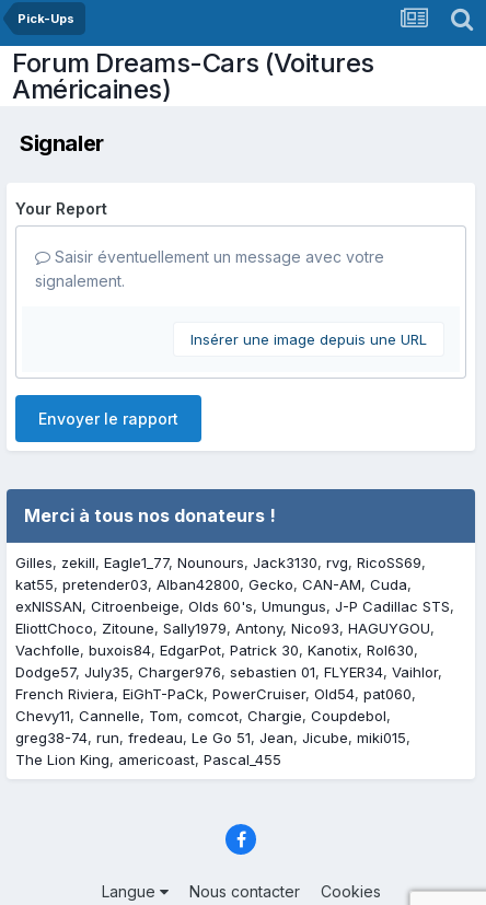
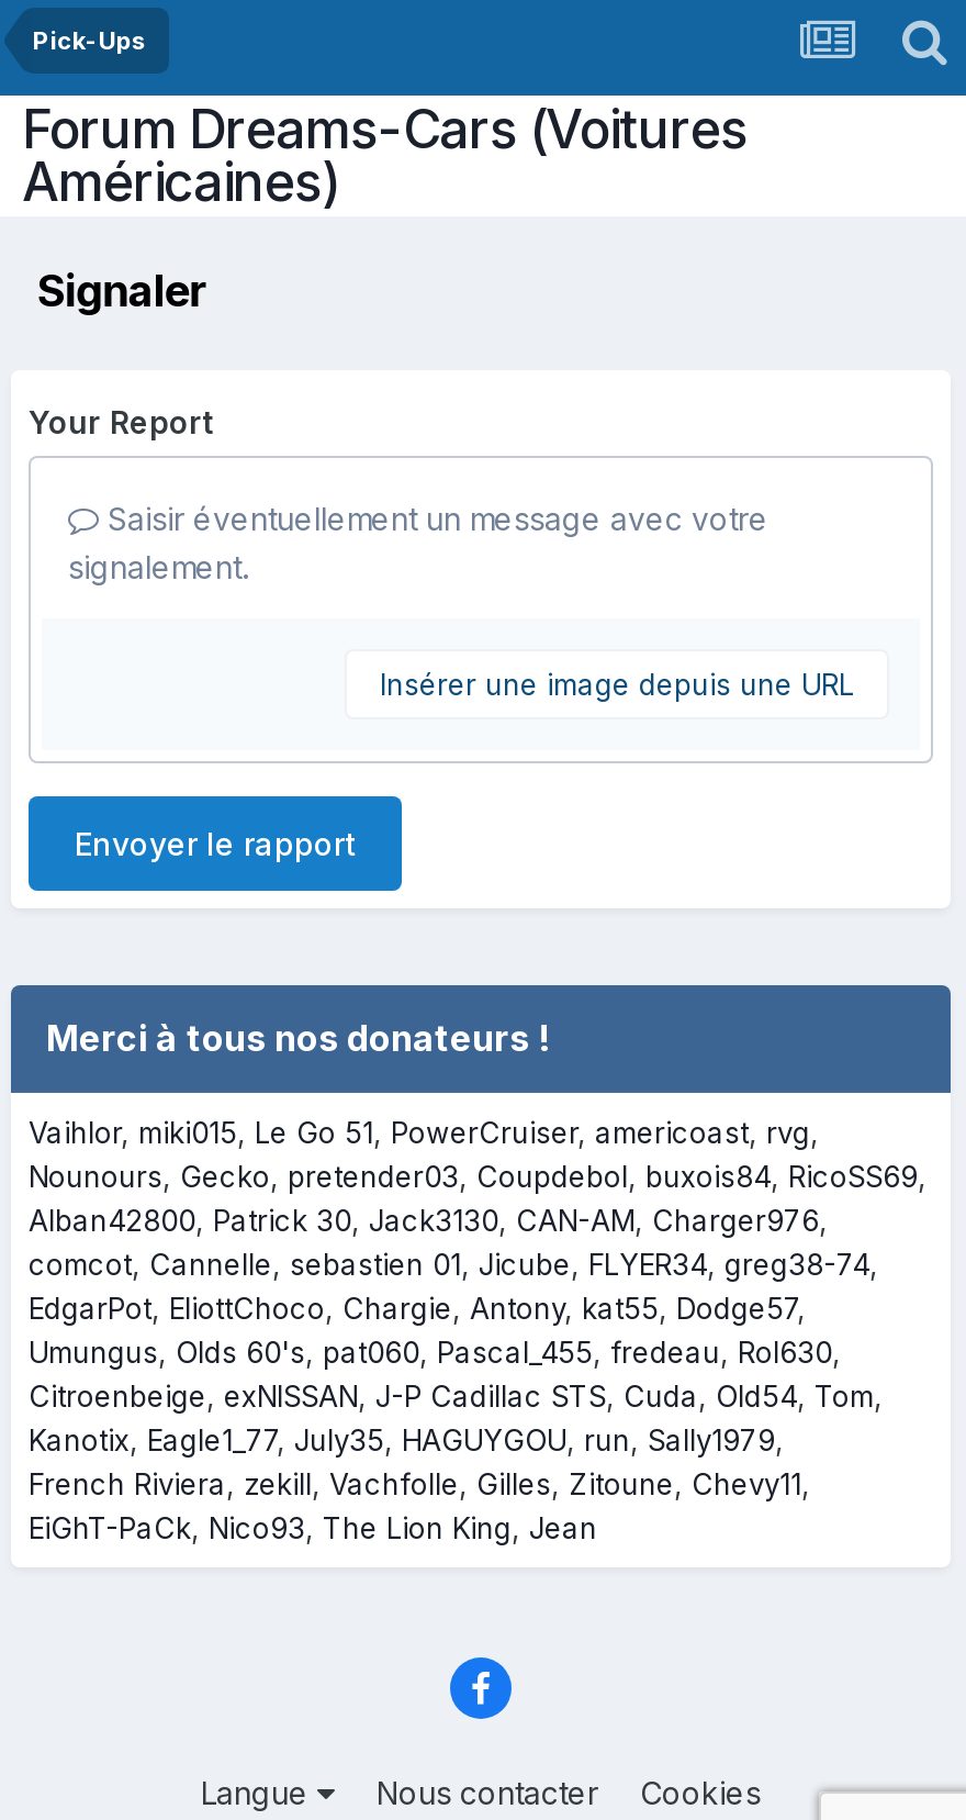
[15,554,450,768] Gilles zekill Eagle1_77 Nounours Jack3130 rvg RicoSS69 | kat55 pretender03 Alban42800 Gecko CAN-AM Cuda | exNISSAN Citroenbeige Olds 60's Umungus J-P Cadillac STS | EliottChoco Zitoune Sally1979 Antony Nico93 HAGUYGOU | Vachfolle buxois84 EdgarPot Patrick 30 Kanotix Rol630 | Dodge57 July35 Charger976 sebastien 01 FLYER34 Vaihlor | French Riviera EiGhT-PaCk PowerCruiser Old54 pat060 | Chevy11 Cannelle Tom comcot Chargie Coupdebol | greg38-74 run fredeau Le Go 51 Jean Jicube miki015 | The Lion King americoast Pascal_455 -> [29,1115,918,1544] Vaihlor miki015 Le Go 51 PowerCruiser americoast rvg | Nounours Gecko pretender03 Coupdebol buxois84 RicoSS69 | Alban42800 Patrick 30 Jack3130 CAN-AM Charger976 | comcot Cannelle sebastien 01 Jicube FLYER34 greg38-74 | EdgarPot EliottChoco Chargie Antony kat55 Dodge57 | Umungus Olds 60's pat060 Pascal_455 fredeau Rol630 | Citroenbeige exNISSAN J-P Cadillac STS Cuda Old54 Tom | Kanotix Eagle1_77 July35 HAGUYGOU run Sally1979 | French Riviera zekill Vachfolle Gilles Zitoune Chevy11 | EiGhT-PaCk Nico93 The Lion King Jean

